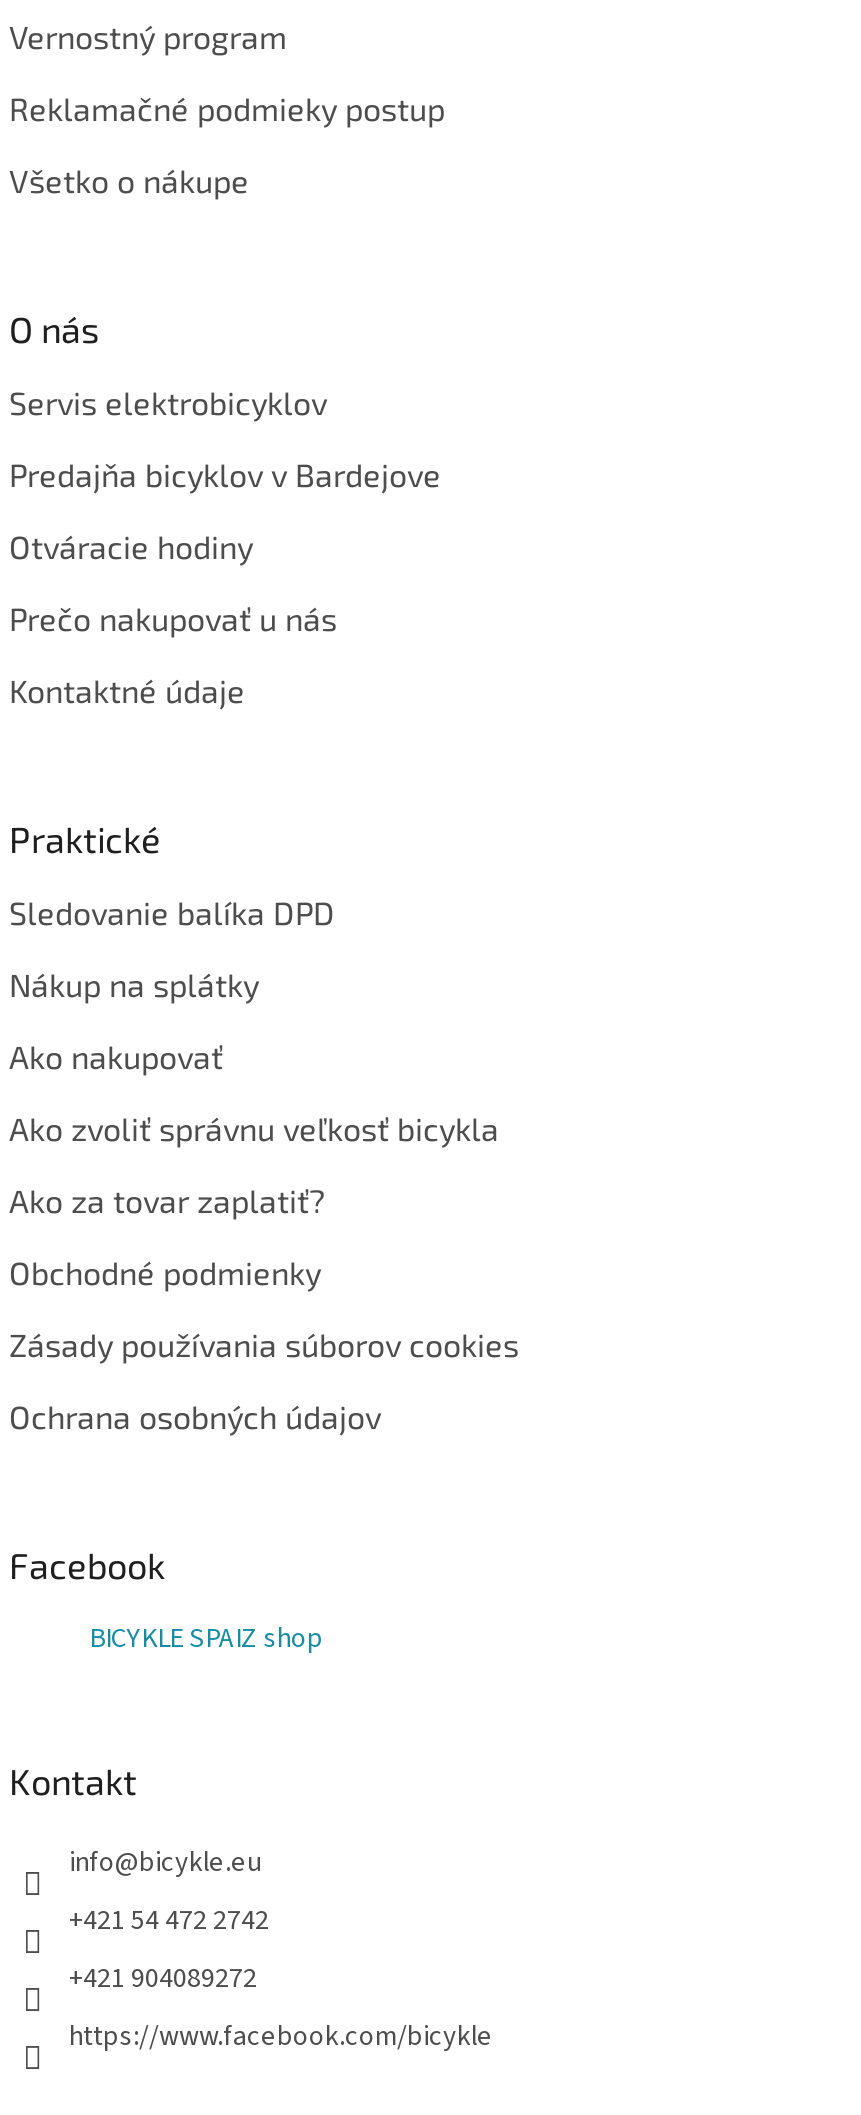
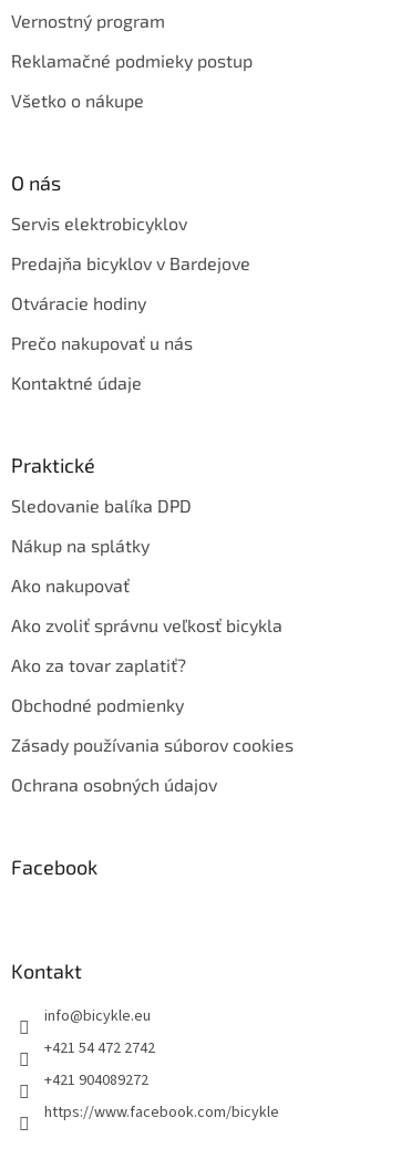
[89,1619,323,1659] BICYKLE SPAIZ shop -> none

